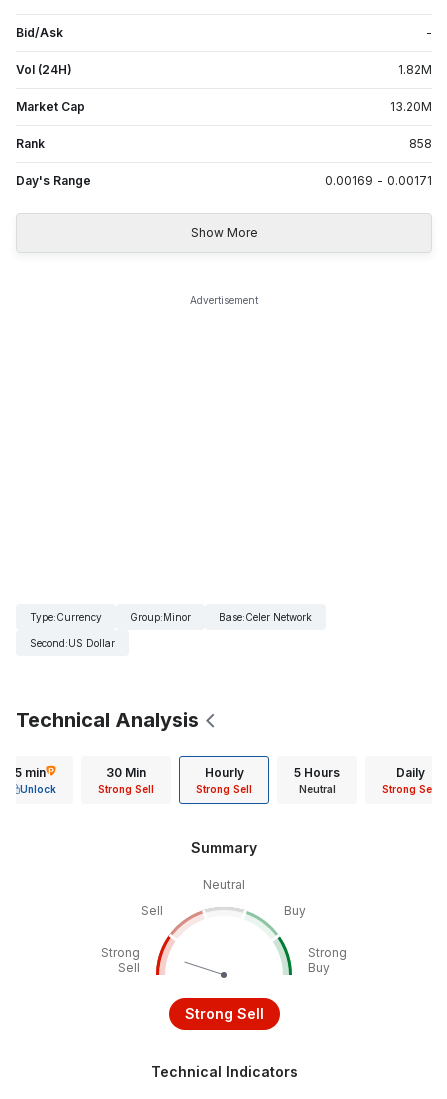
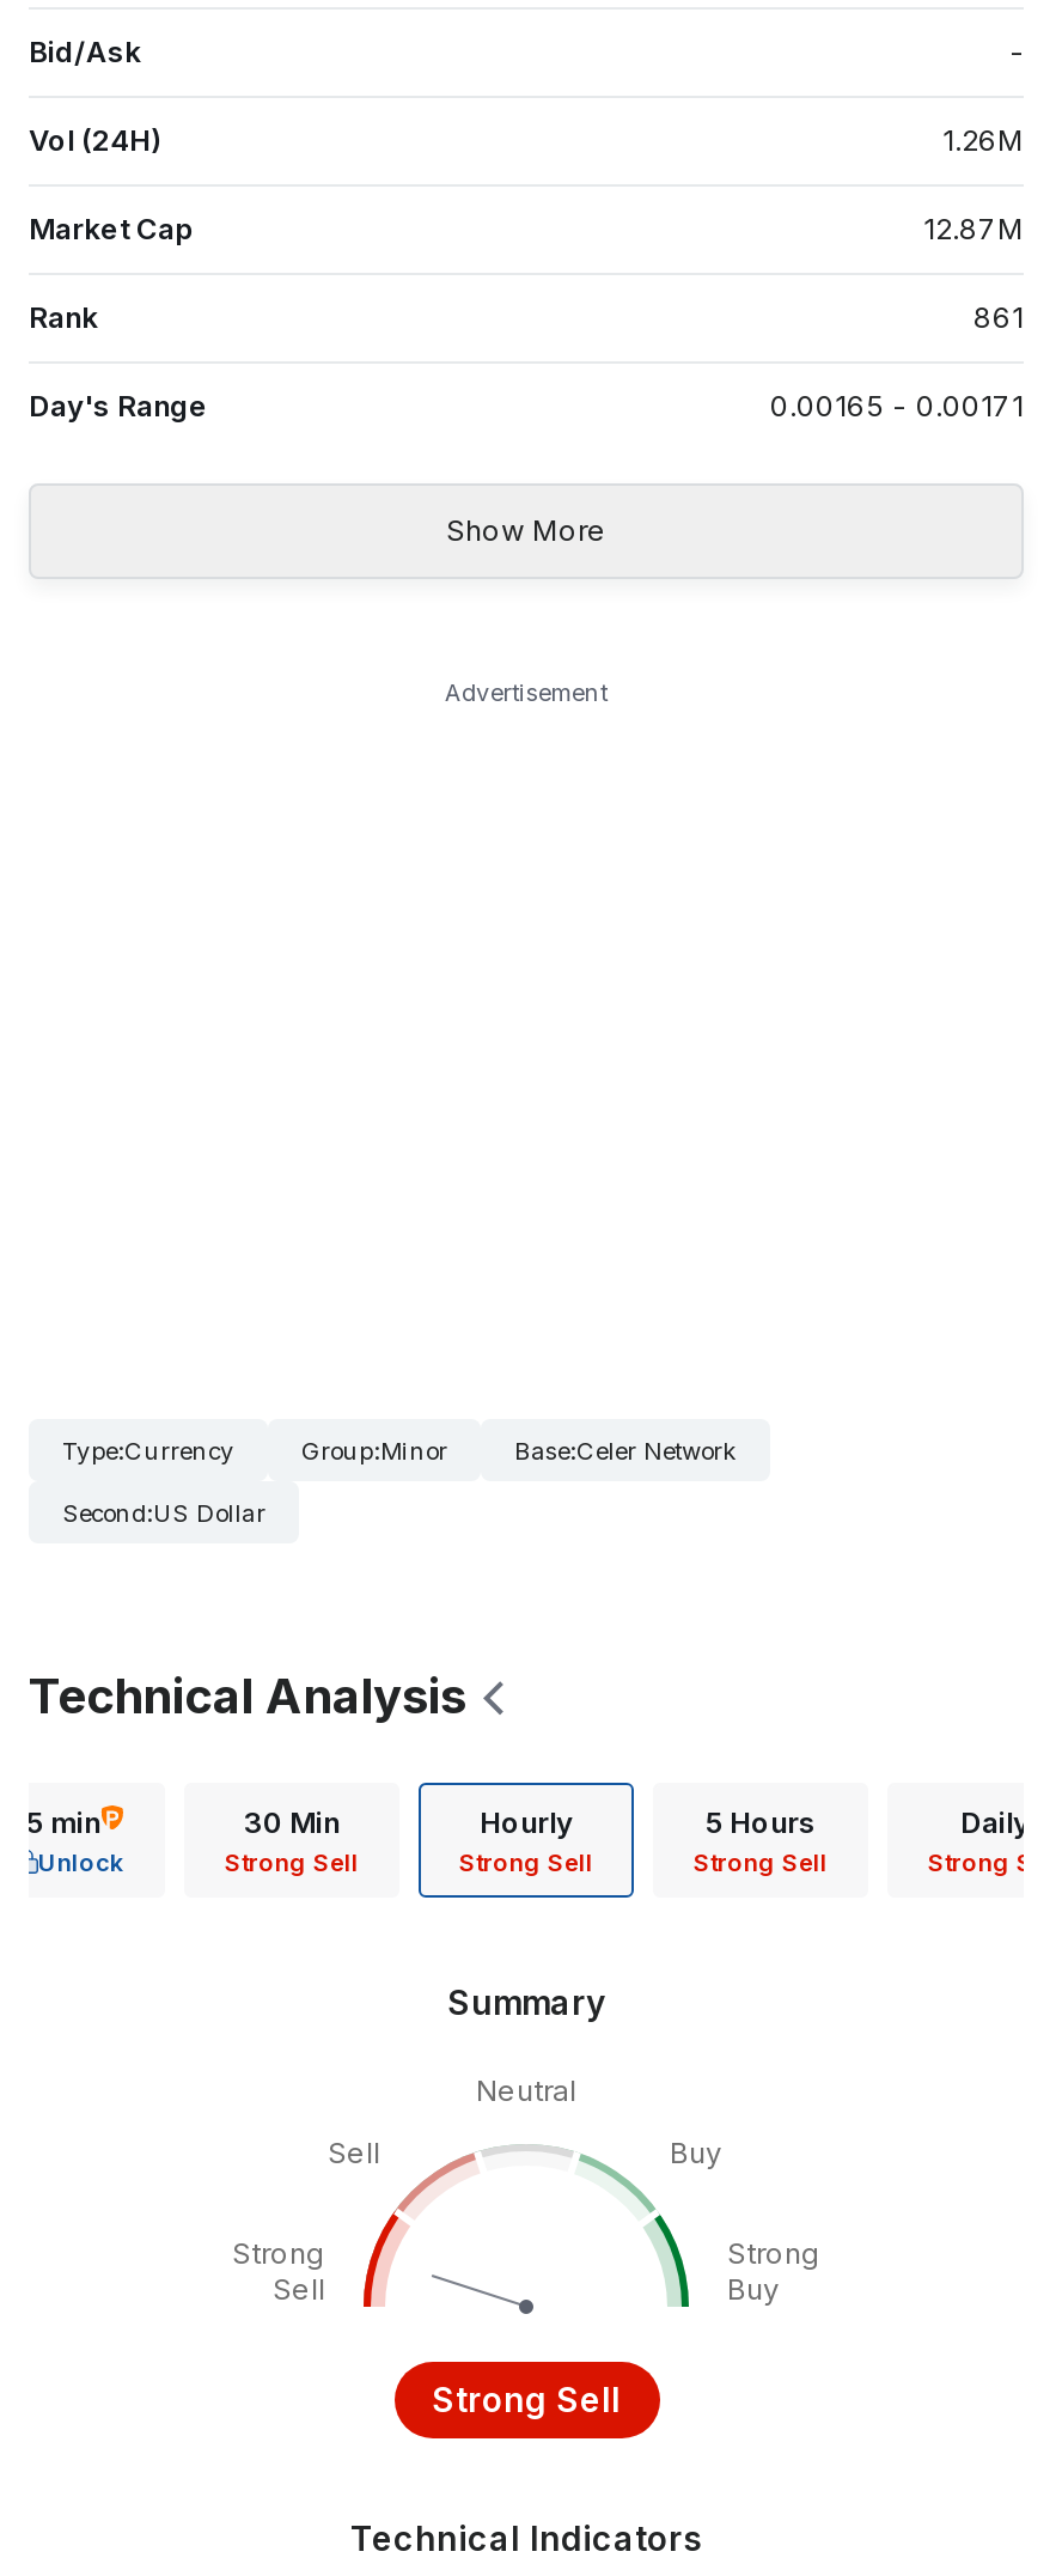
[398,62,432,77] 1.82M -> [942,122,1024,157] 1.26M
[390,99,432,114] 13.20 M -> [923,210,1024,246] 12.87 M
[409,136,432,151] 858 -> [974,299,1024,335] 861
[325,173,432,188] 0.00169 - 0.00171 -> [770,387,1024,423] 0.00165 - 0.00171
[298,783,335,795] Neutral -> [694,1847,828,1876] Strong Sell

